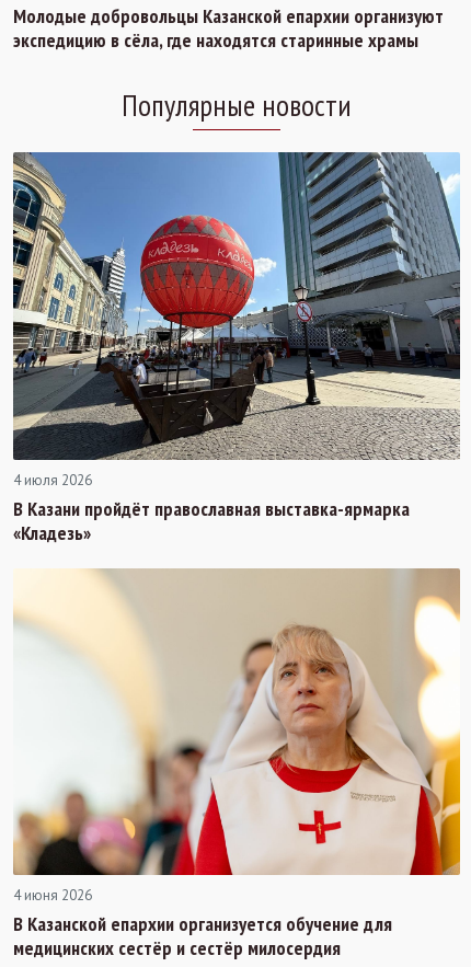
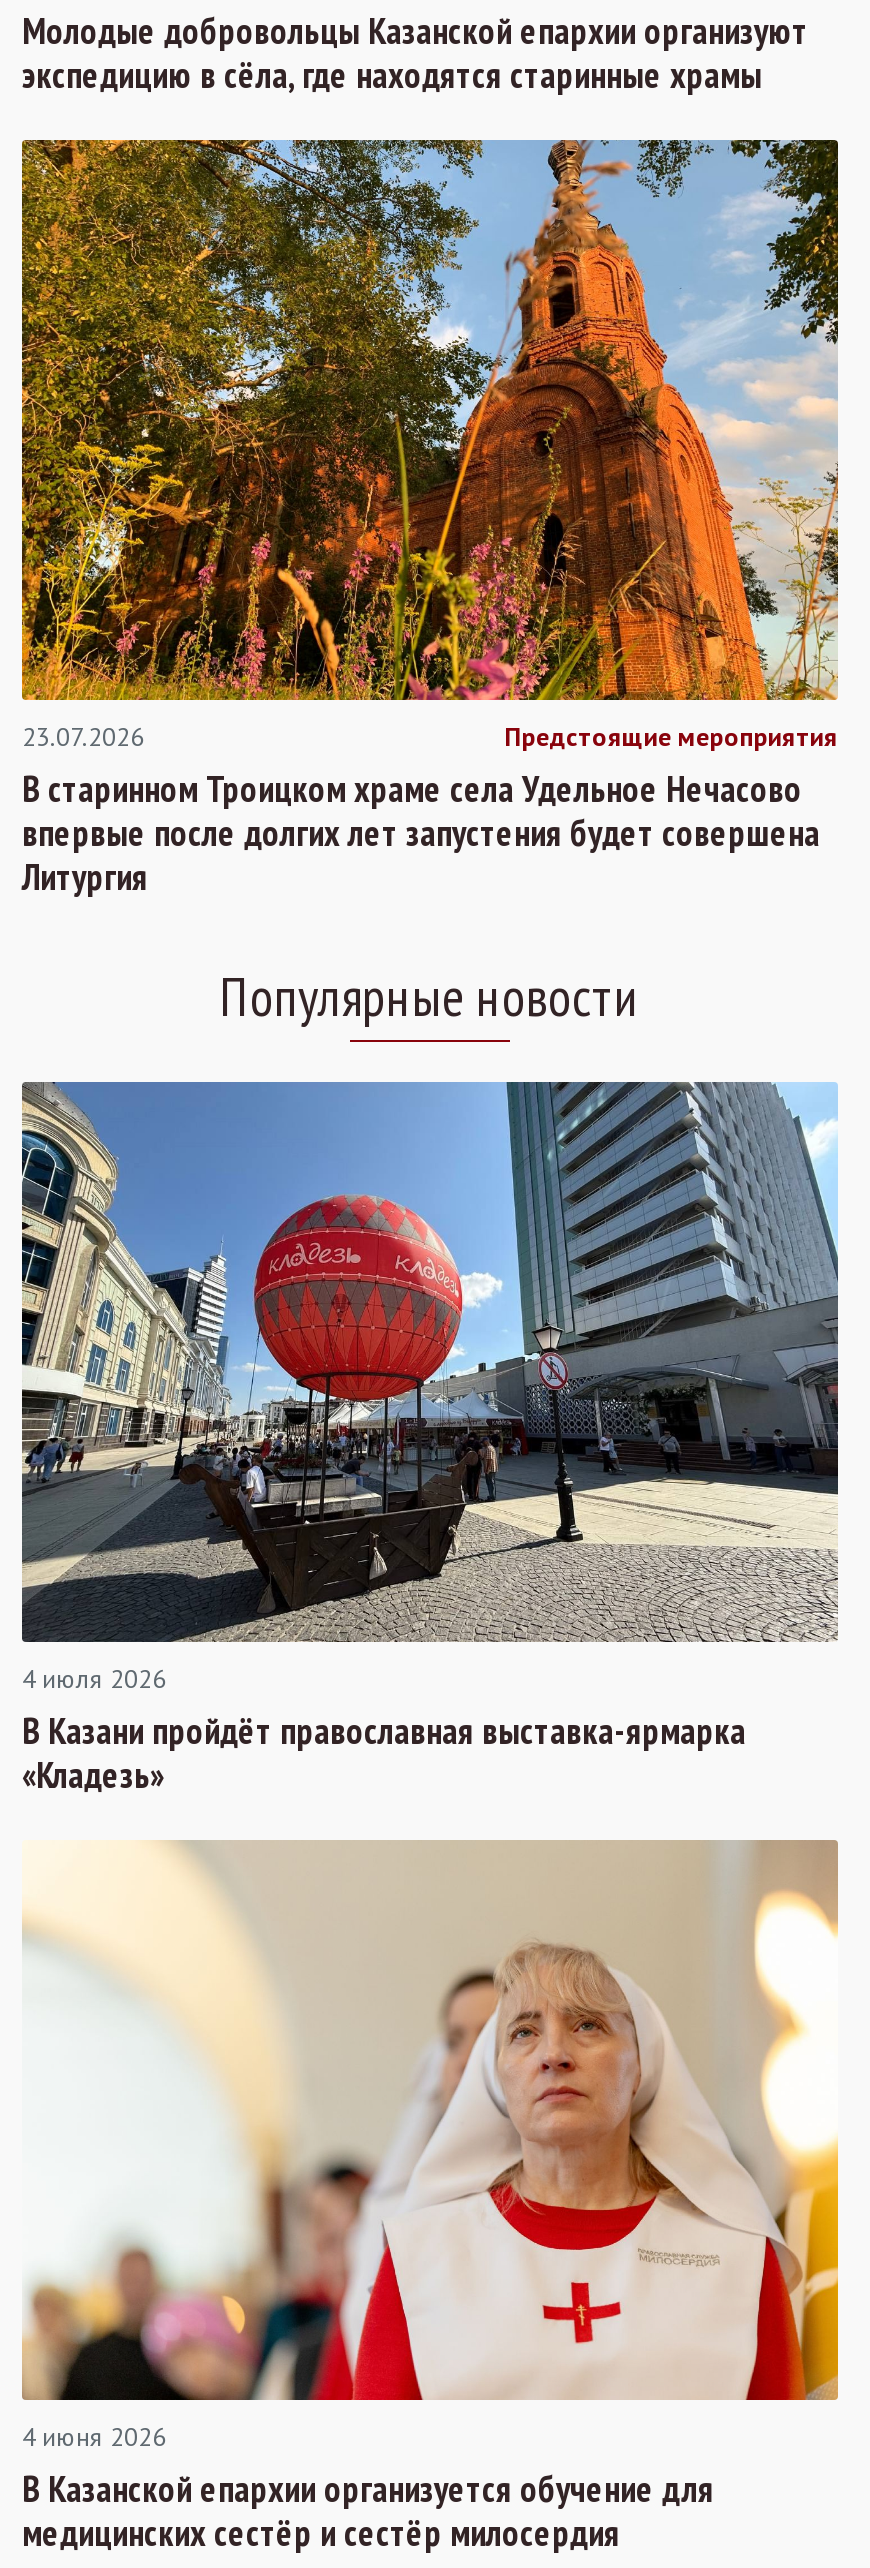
none -> [20,138,840,899] [image] | 23.07.2026 | Предстоящие мероприятия | В старинном Троицком храме села Удельное Нечасово | впервые после долгих лет запустения будет совершена | Литургия

